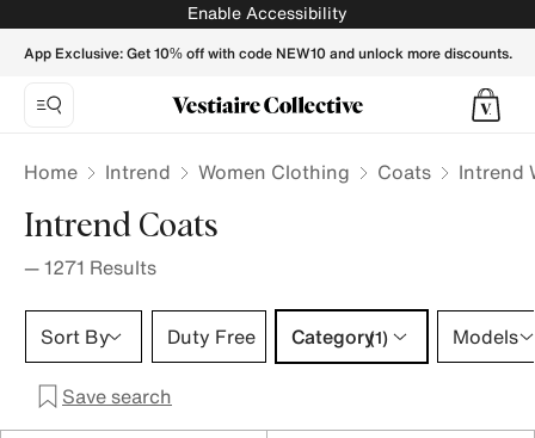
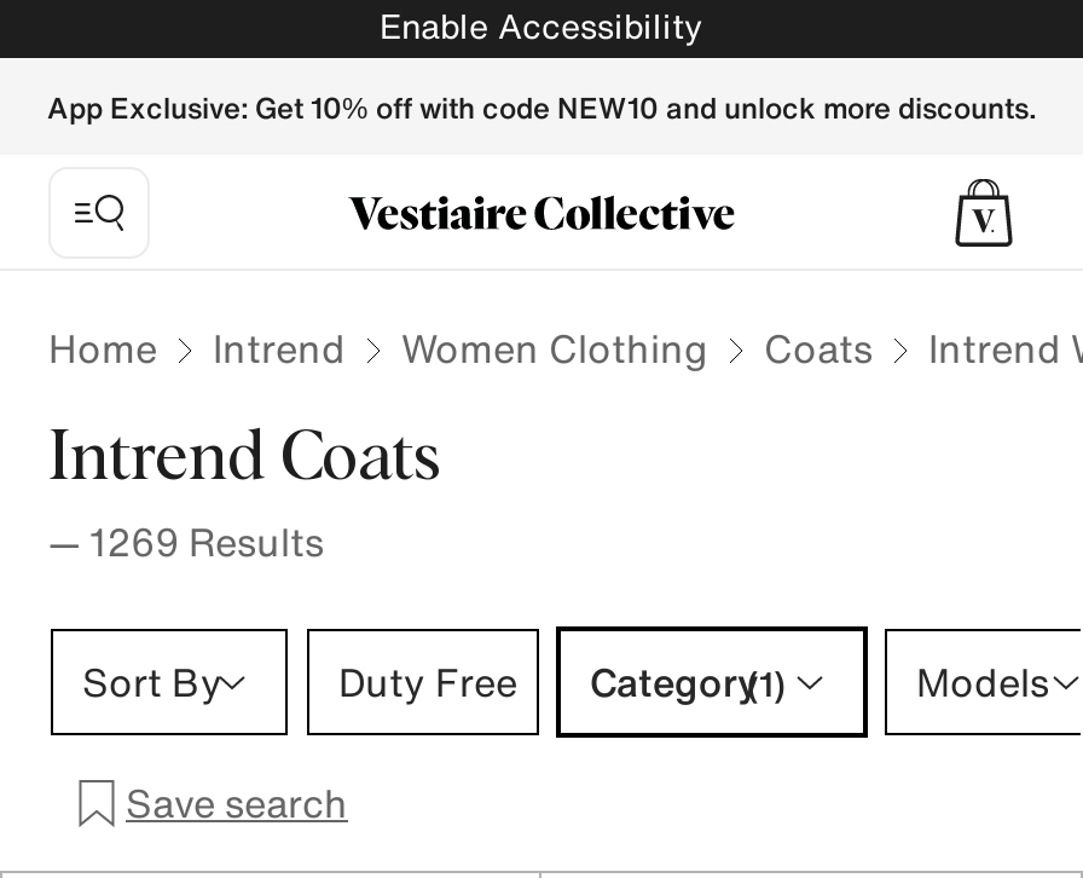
[24,253,156,282] — 1271 Results -> [48,513,324,571] — 1269 Results

